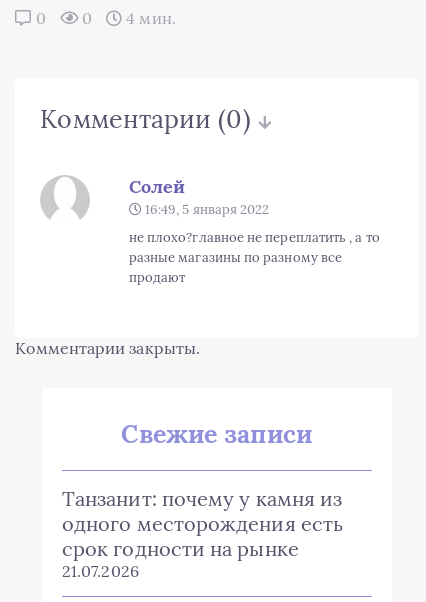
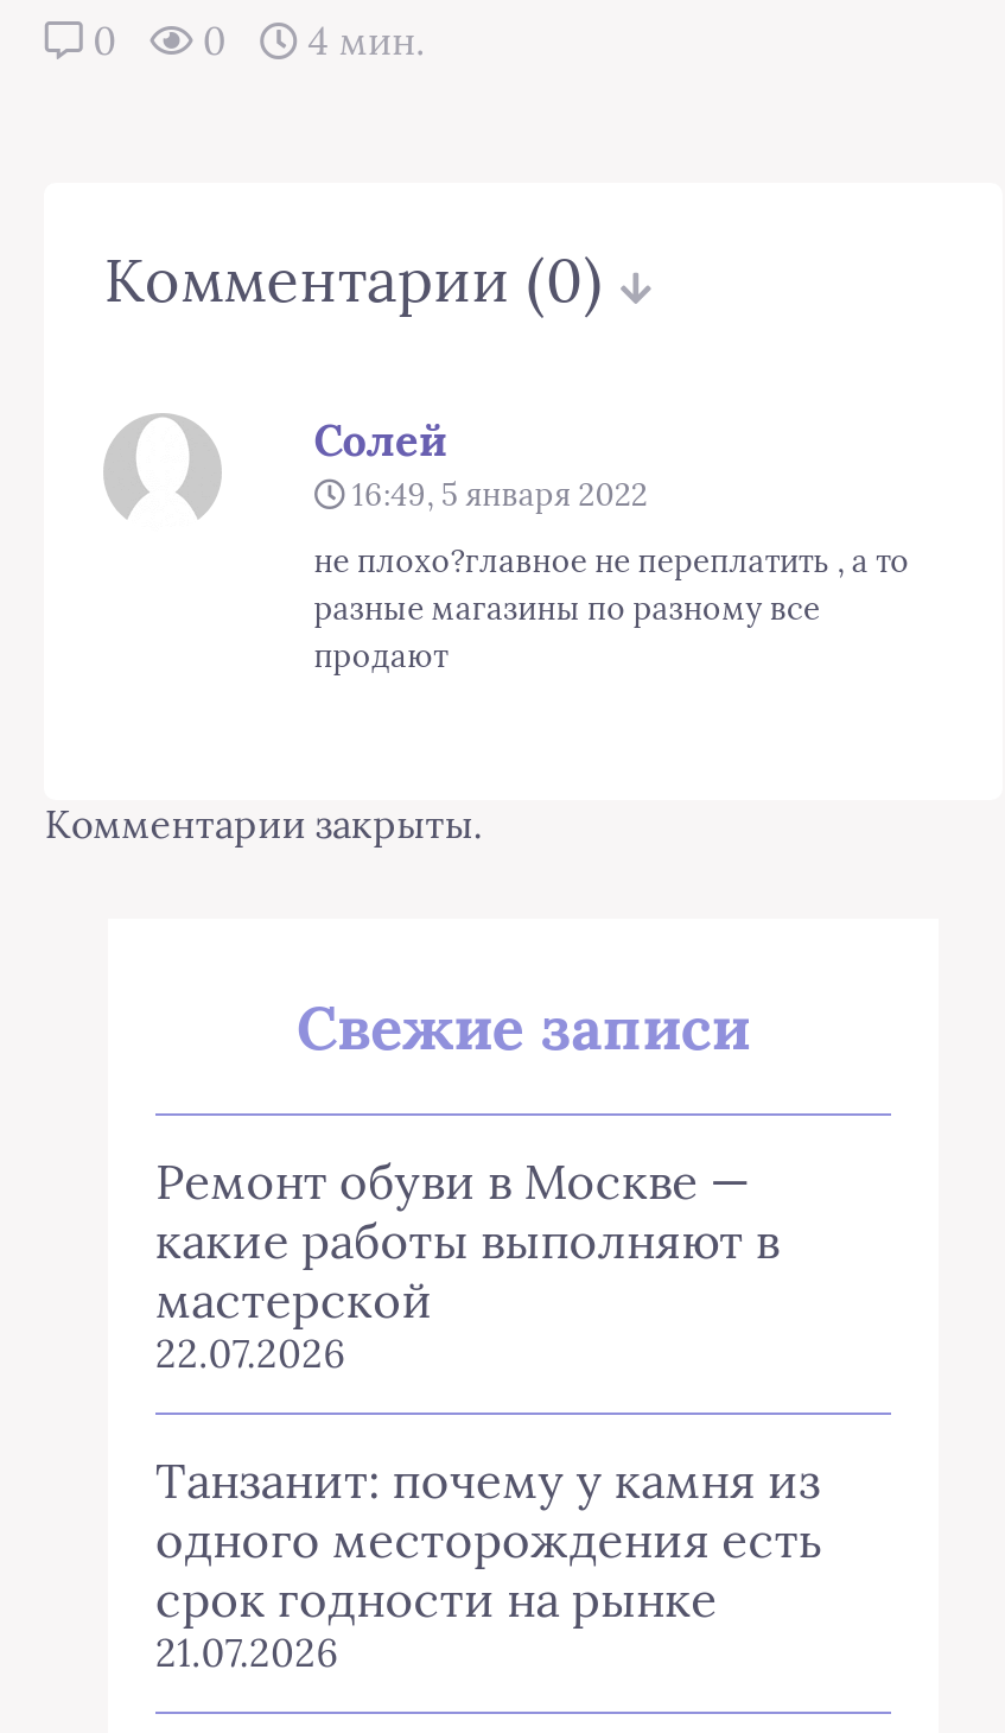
none -> [155,1153,779,1378] Ремонт обуви в Москве — | какие работы выполняют в | мастерской | 22.07.2026

